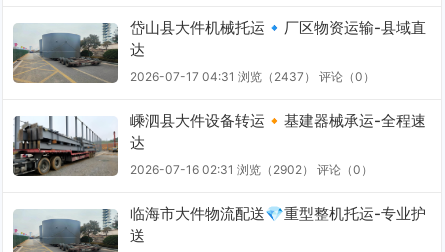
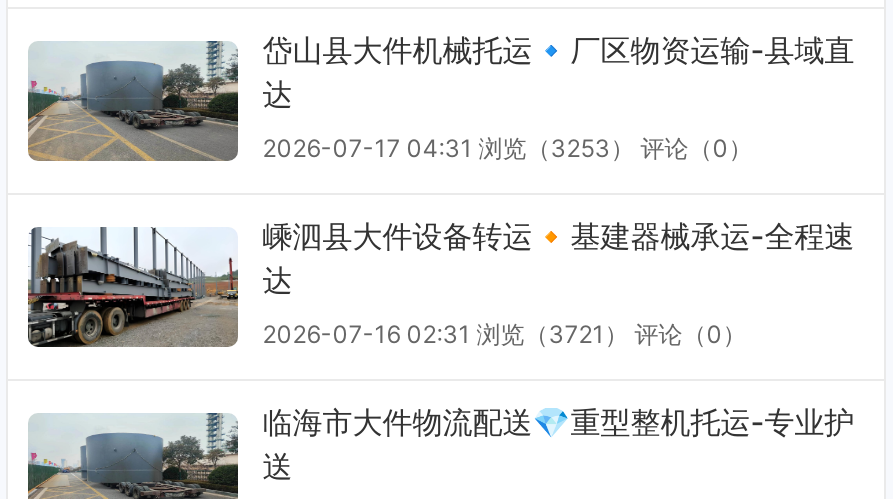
[130,69,375,84] 2026-07-17 04:31 浏览（2437） 评论（0） -> [263,133,753,163] 2026-07-17 04:31 浏览（3253） 评论（0）
[130,162,373,177] 2026-07-16 02:31 浏览（2902） 评论（0） -> [263,319,747,349] 2026-07-16 02:31 浏览（3721） 评论（0）

